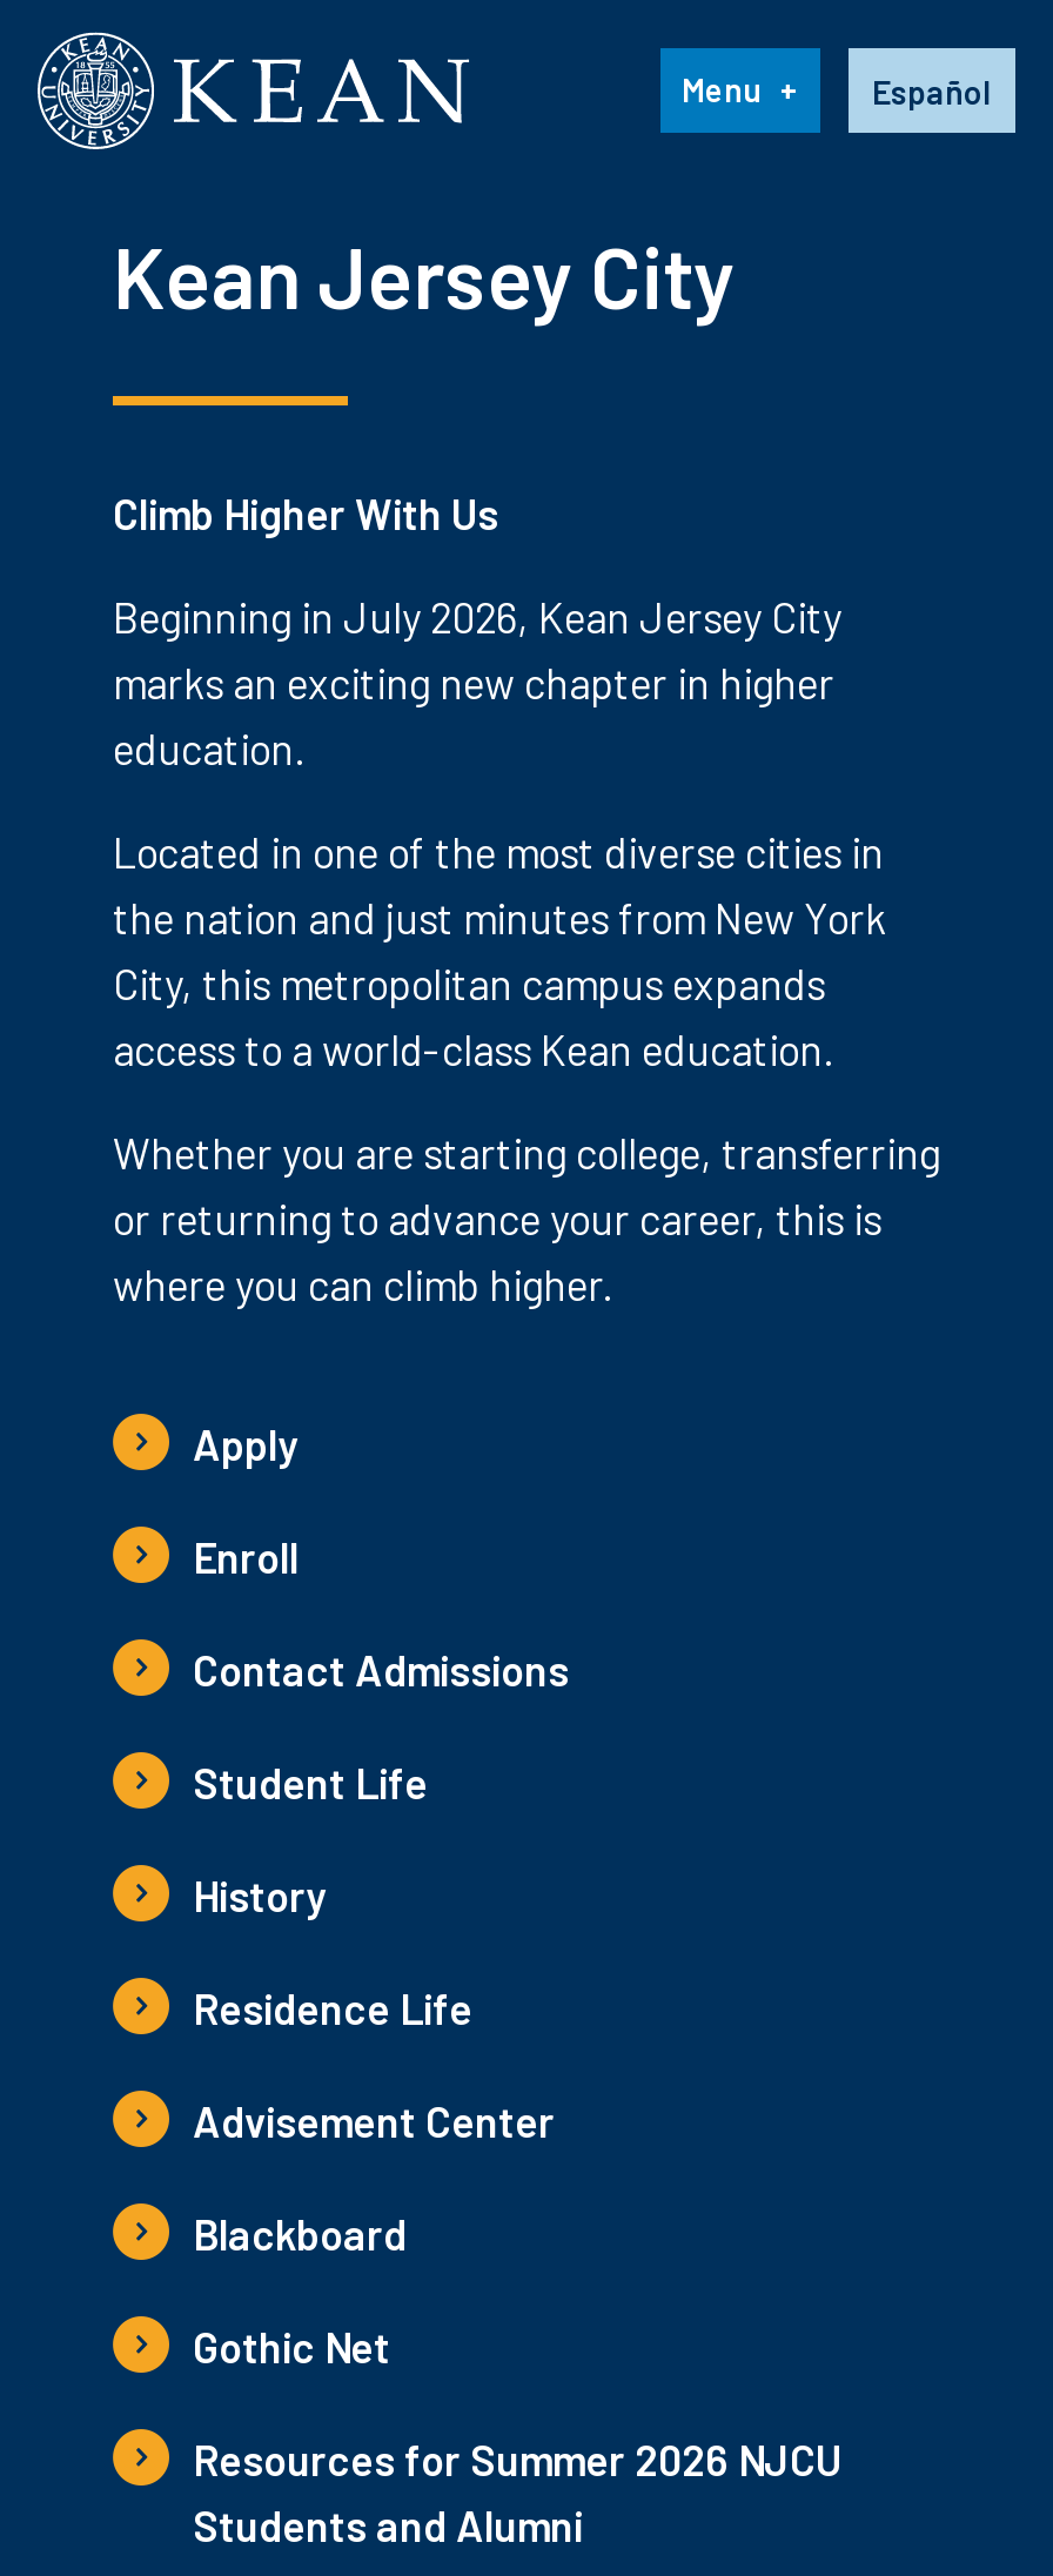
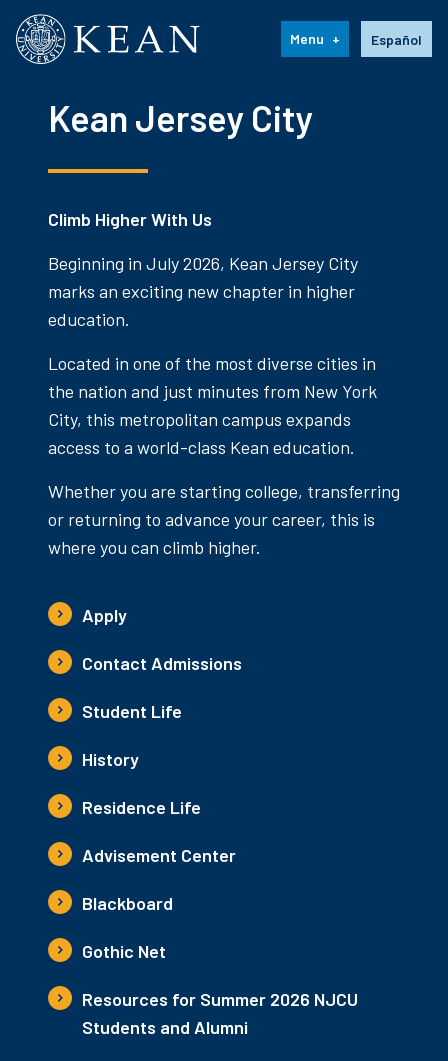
[193,1531,299,1583] Enroll -> none

